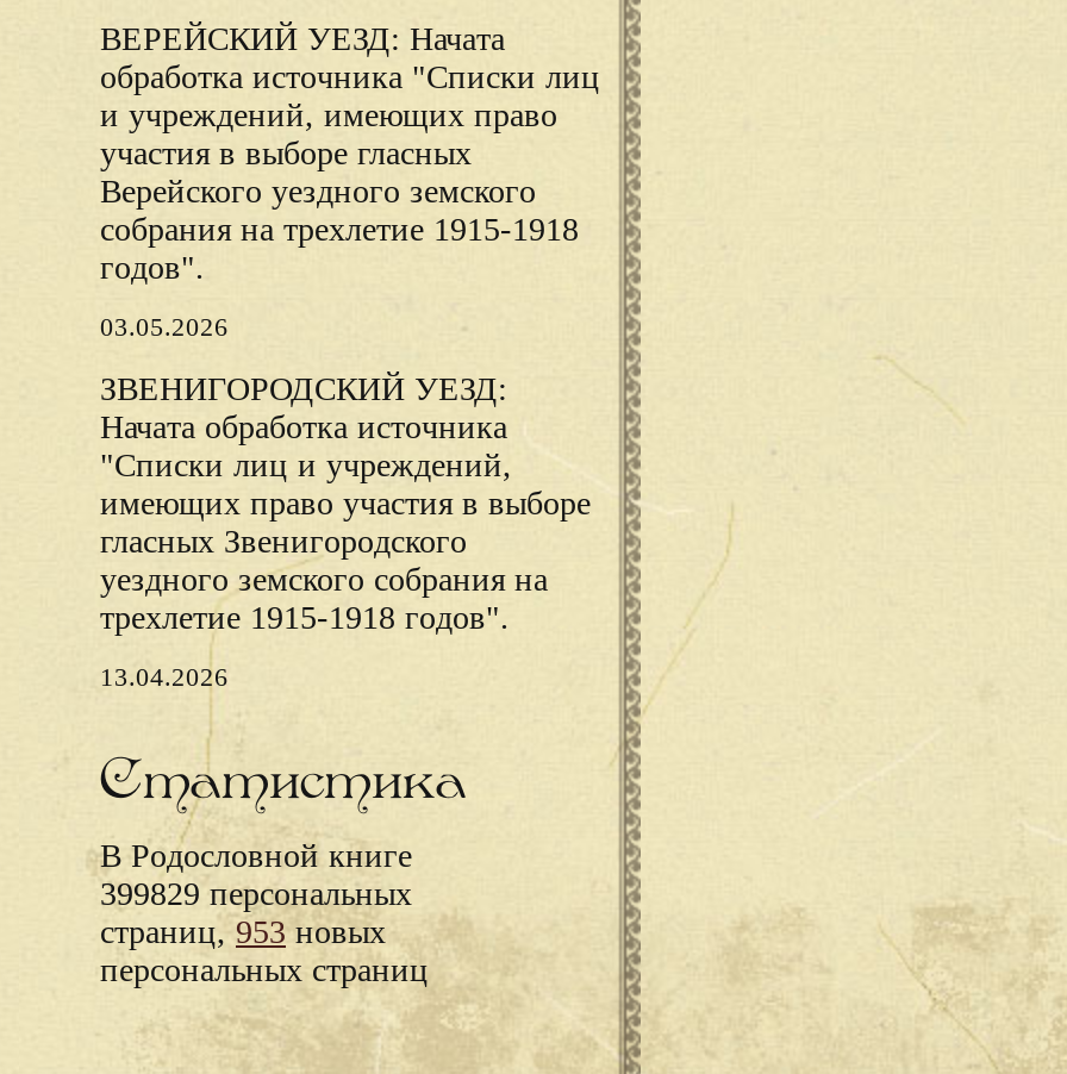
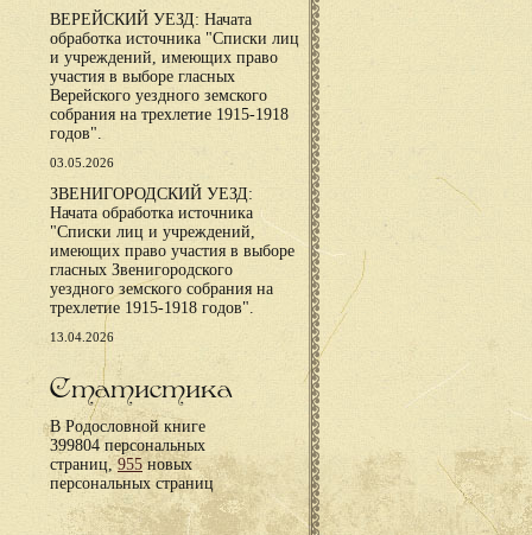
[100,876,412,912] 399829 персональных -> [50,437,205,454] 399804 персональных
[100,914,386,950] страниц, 953 новых -> [50,456,192,473] страниц, 955 новых

